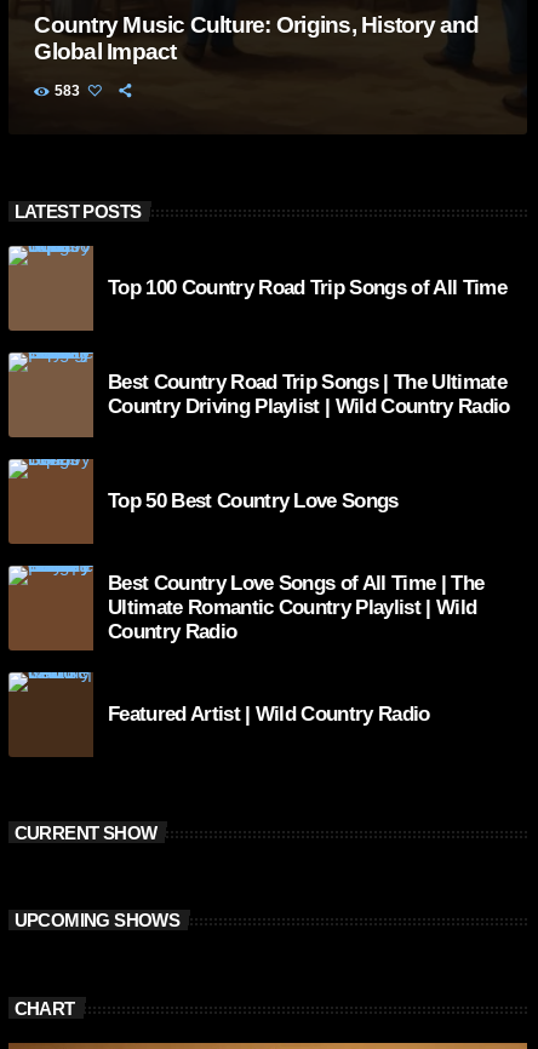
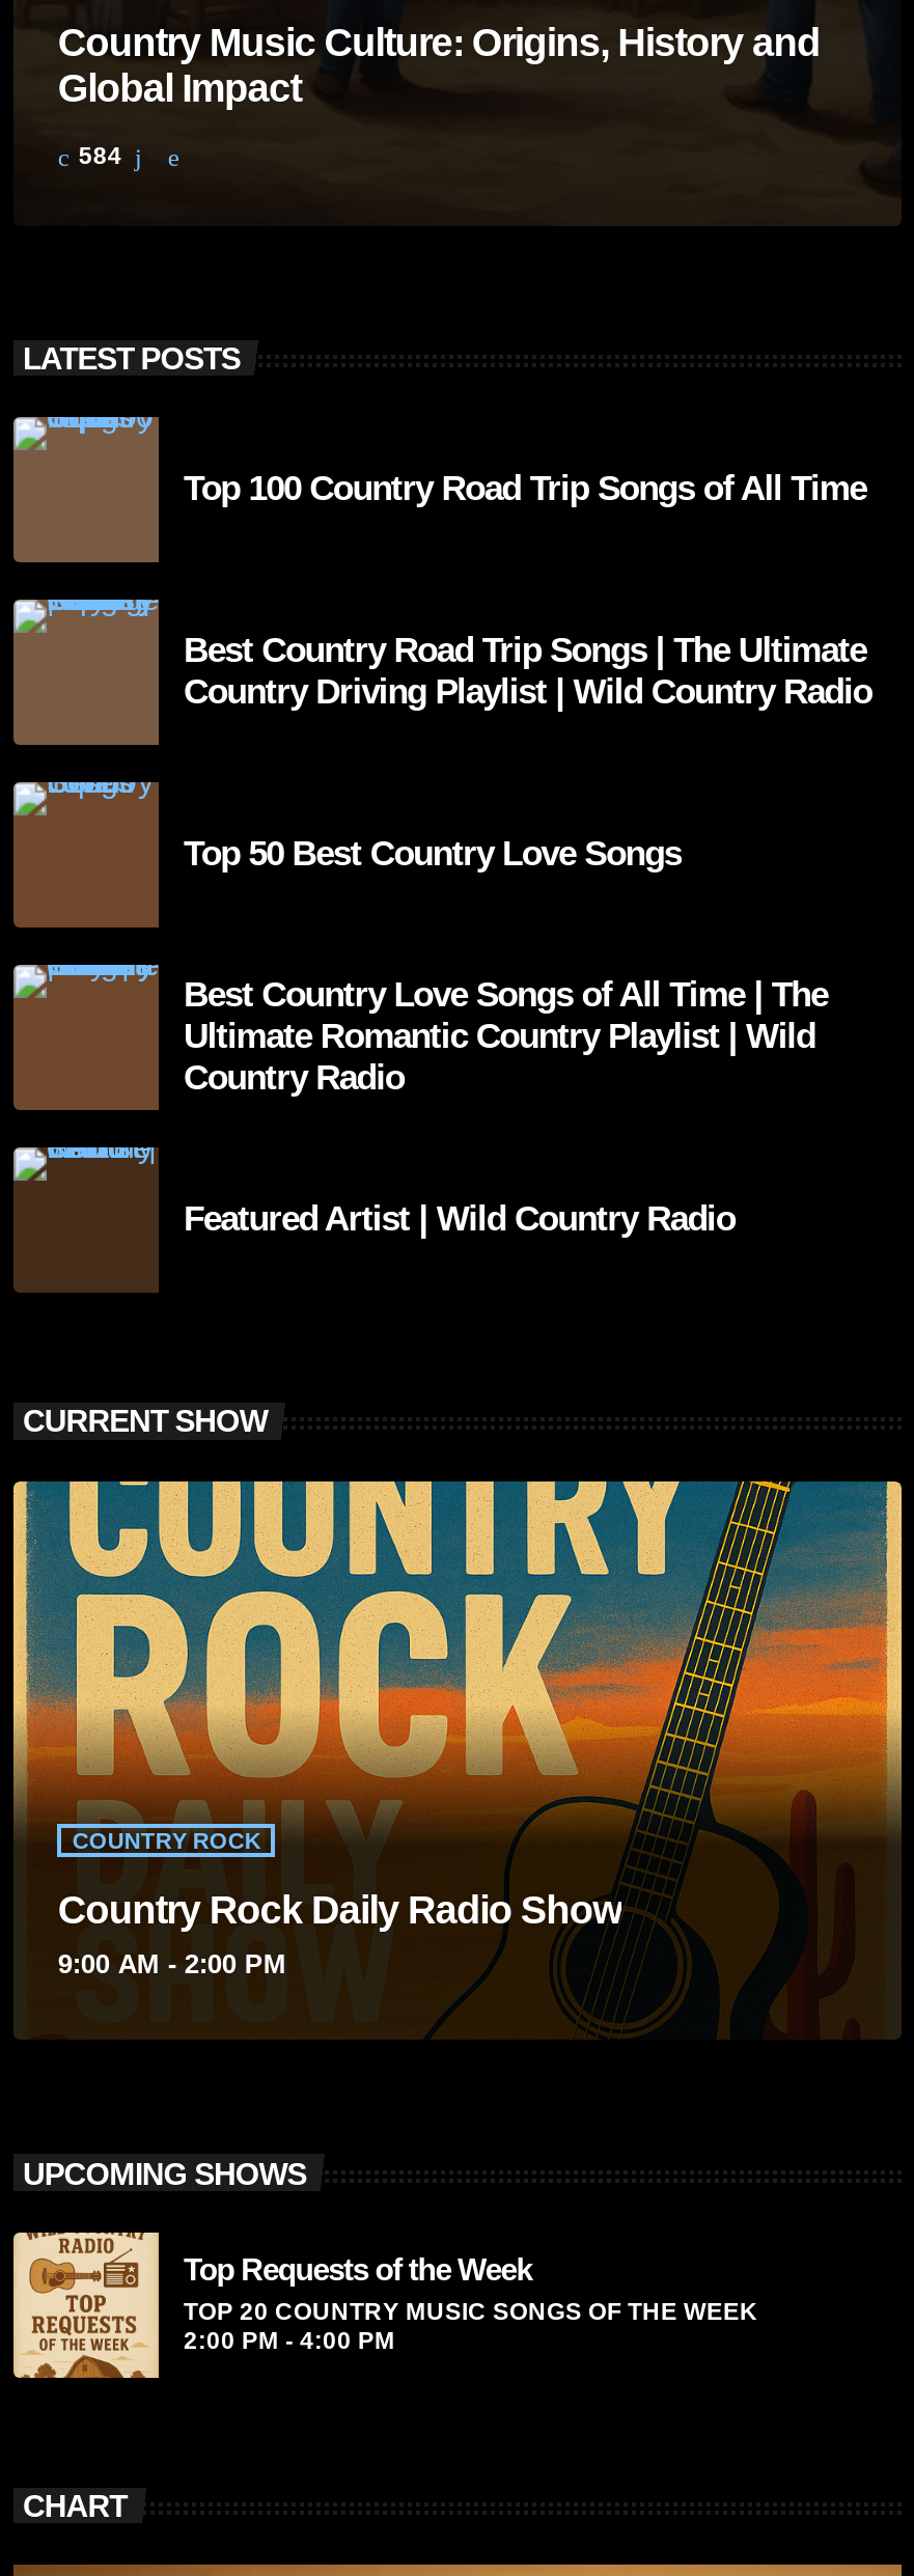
[55,83,80,98] 583 -> [79,143,122,168] 584
none -> [11,1479,904,2042] [image] | COUNTRY ROCK | Country Rock Daily Radio Show | 9:00 AM - 2:00 PM
none -> [11,2231,758,2380] [image] | Top Requests of the Week | TOP 20 COUNTRY MUSIC SONGS OF THE WEEK | 2:00 PM - 4:00 PM

